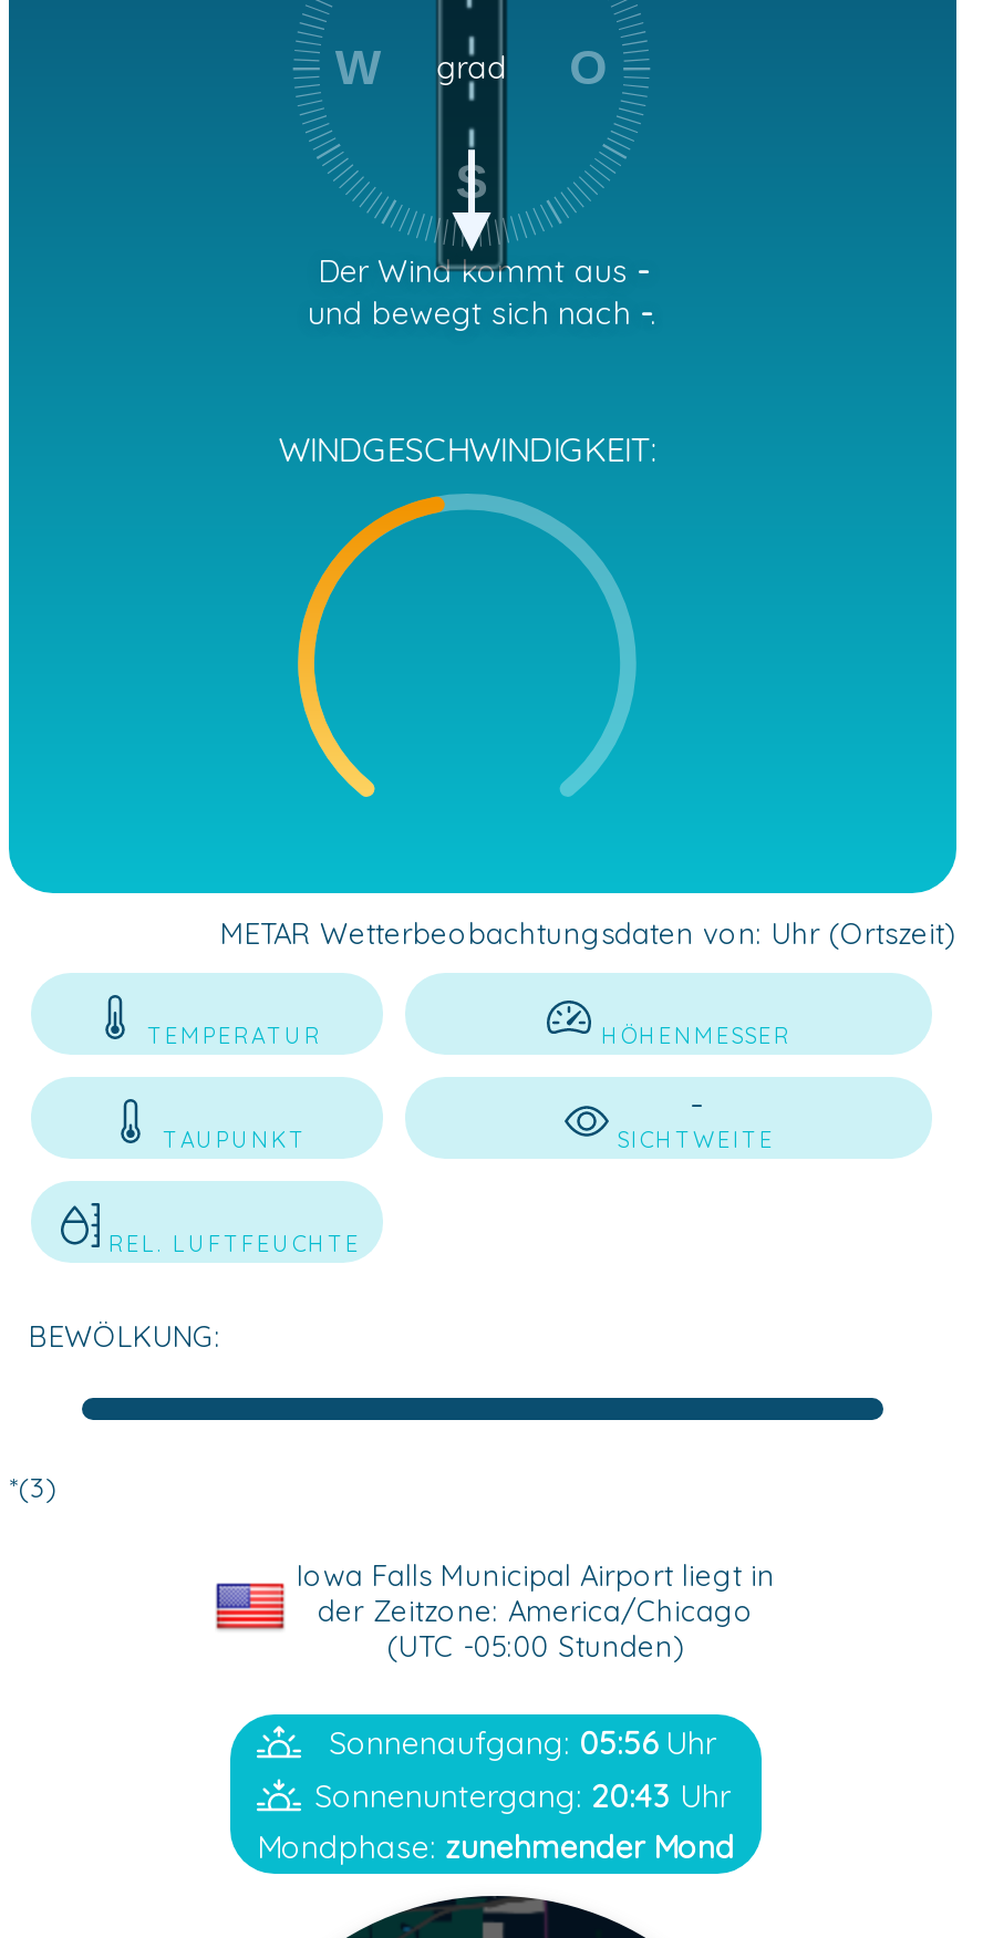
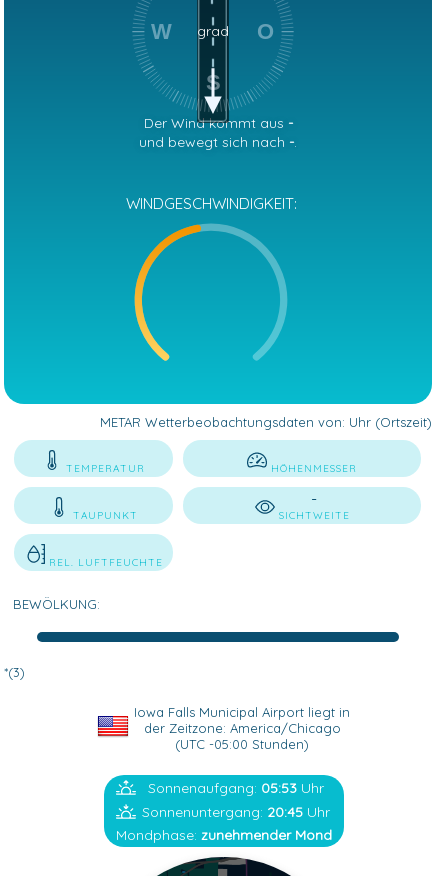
[329,1724,716,1764] Sonnenaufgang: 05:56 Uhr -> [148,779,324,797] Sonnenaufgang: 05:53 Uhr
[314,1777,731,1817] Sonnenuntergang: 20:43 Uhr -> [142,803,330,821] Sonnenuntergang: 20:45 Uhr

